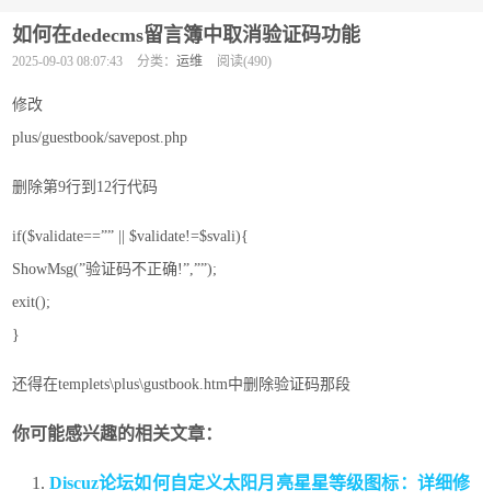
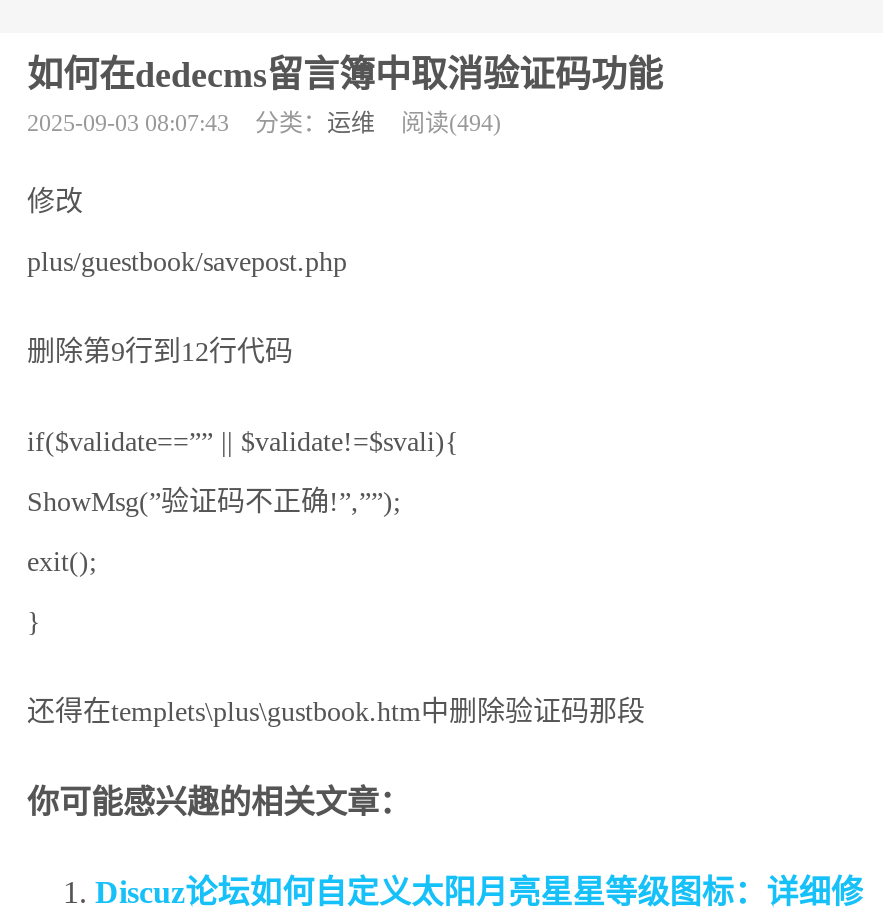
[12,54,272,69] 2025-09-03 08:07:43 分类：运维 阅读(490) -> [27,110,501,138] 2025-09-03 08:07:43 分类：运维 阅读(494)

